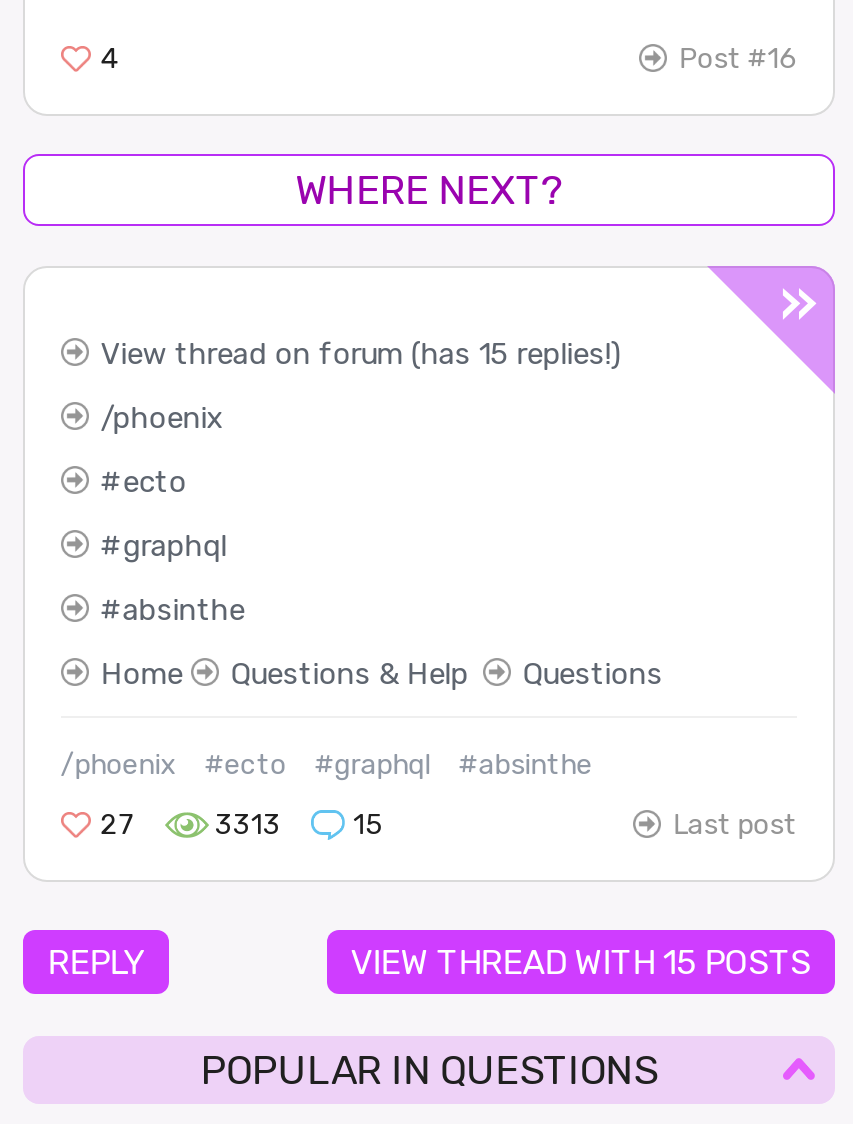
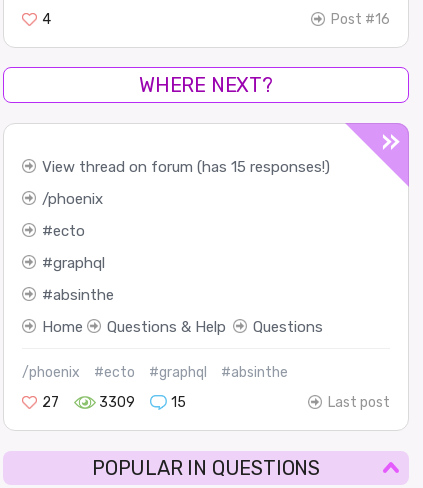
[101,336,621,372] View thread on forum (has 15 replies!) -> [42,158,330,176] View thread on forum (has 15 responses!)
[215,808,281,842] 3313 -> [99,394,135,411] 3309
[47,942,811,982] REPLY | VIEW THREAD WITH 15 POSTS -> none

